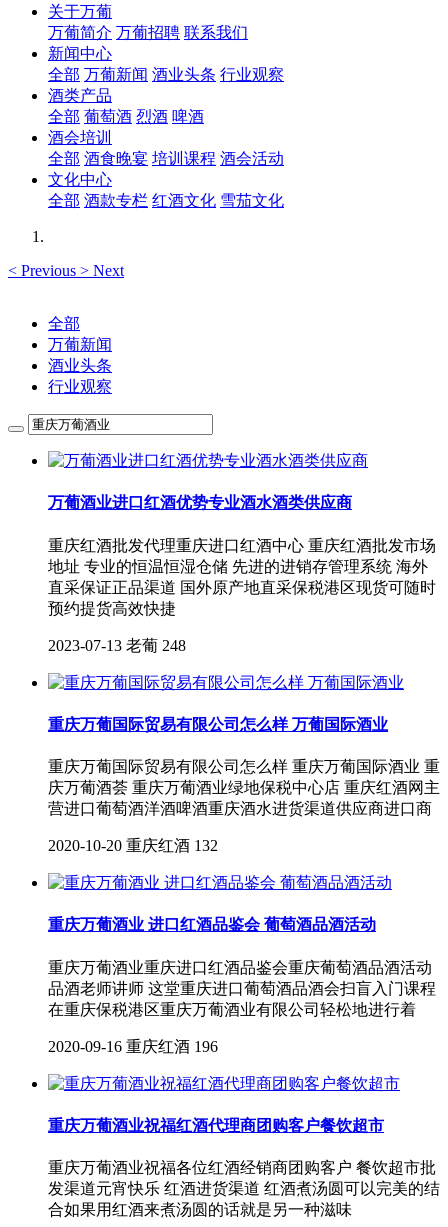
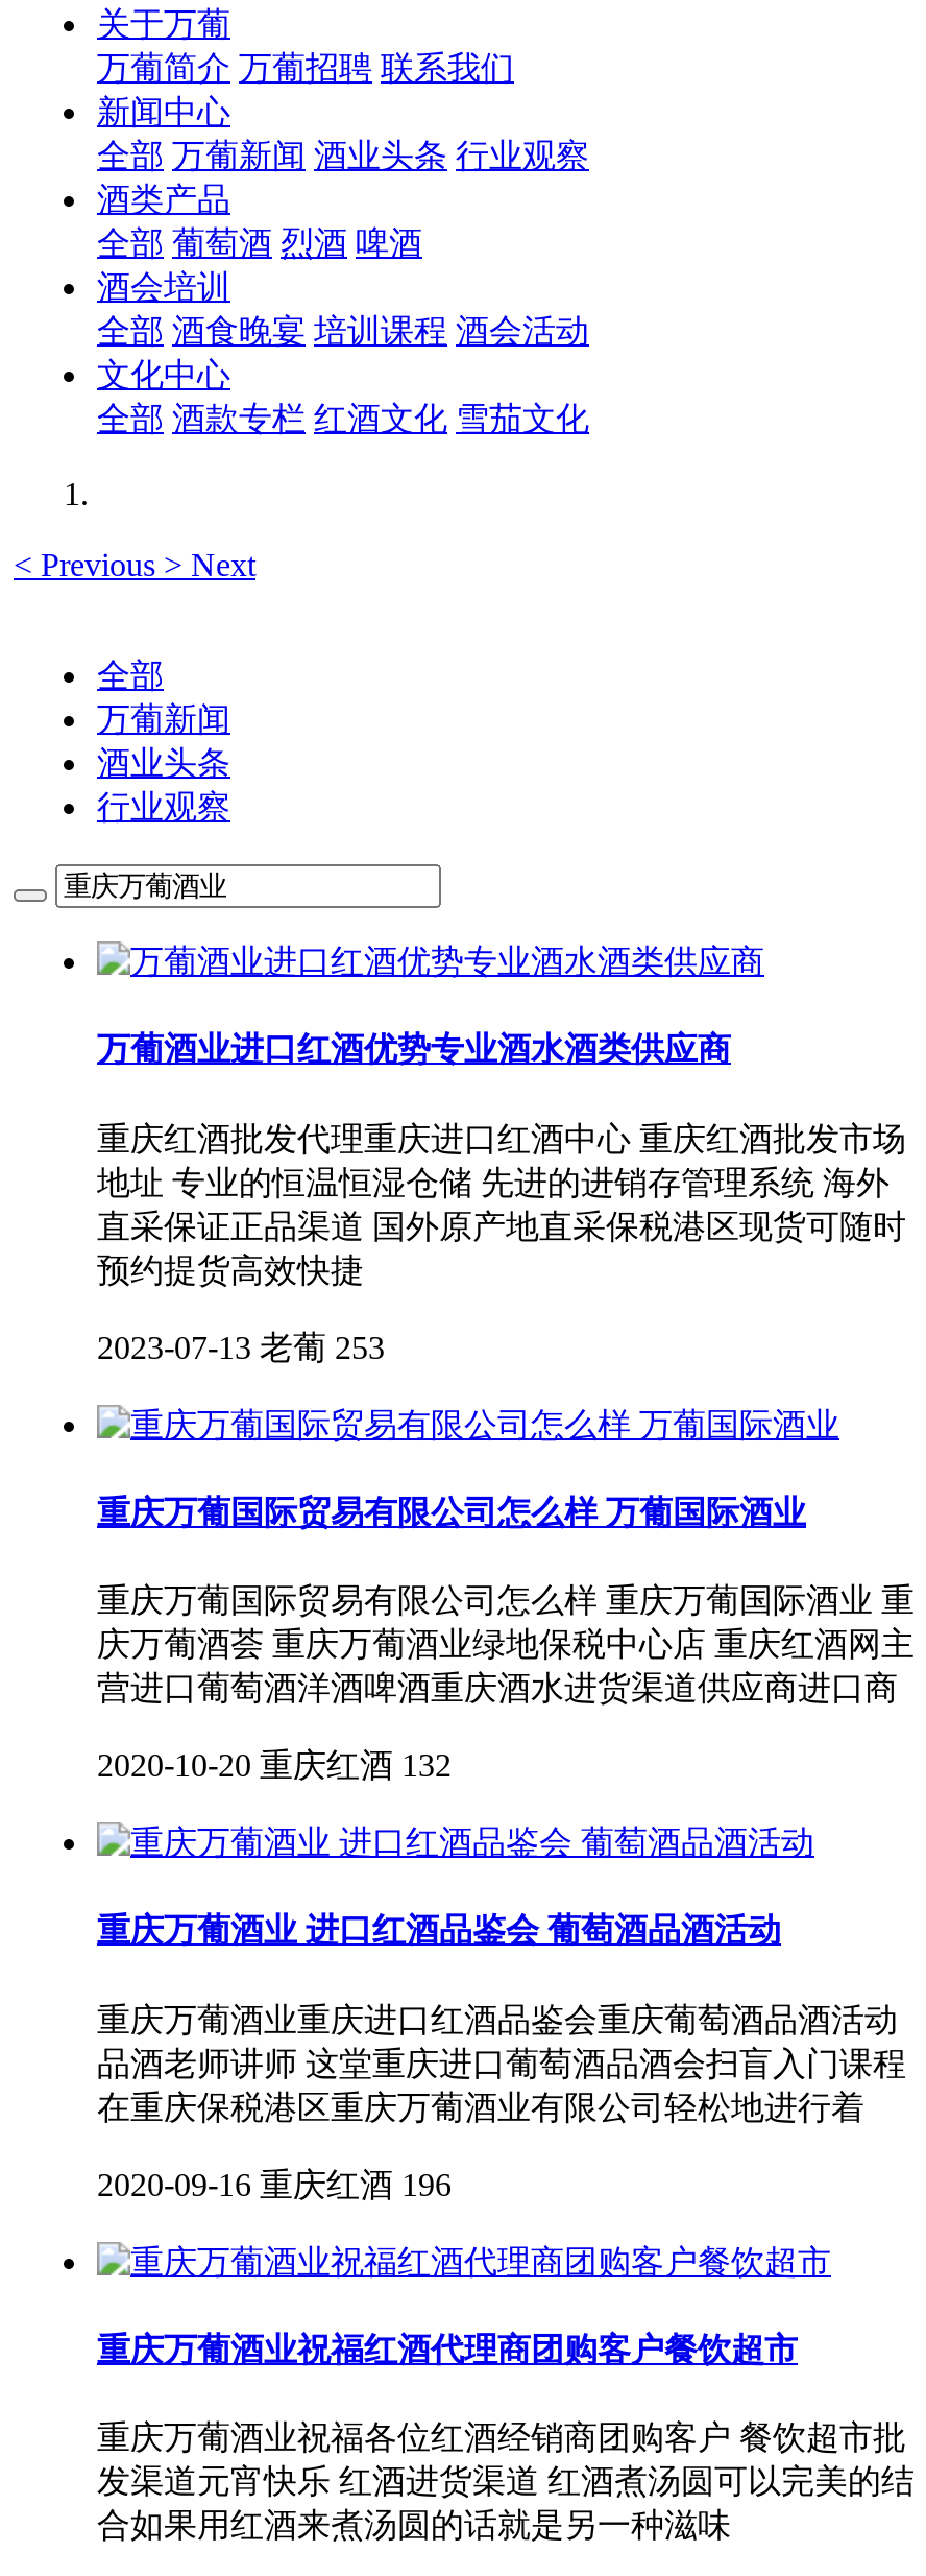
[48,636,186,653] 2023-07-13 老葡 248 -> [97,1329,385,1364] 2023-07-13 老葡 253

